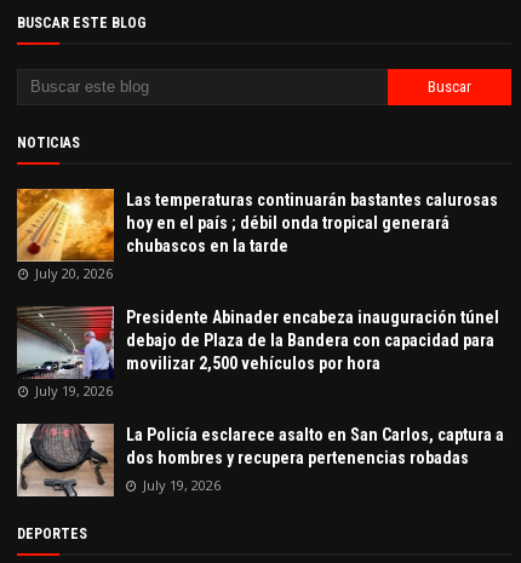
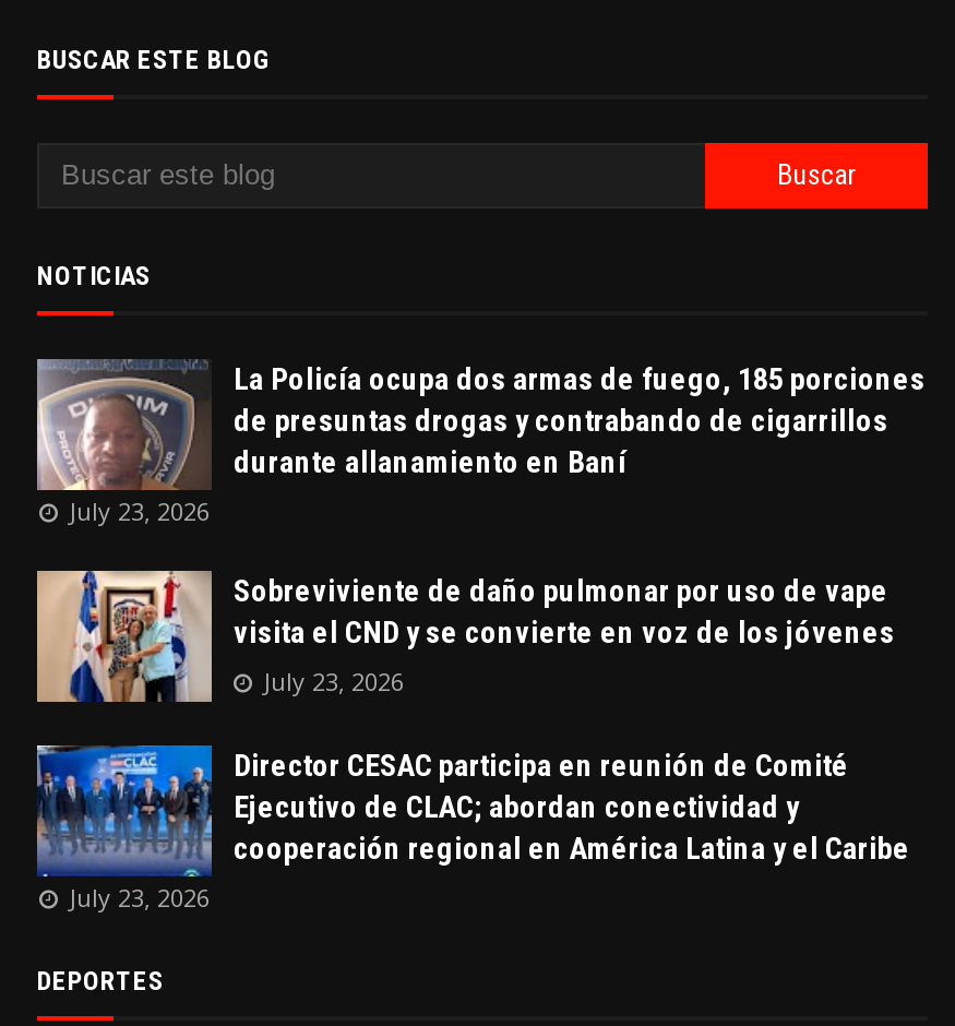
[16,188,498,282] [image] | Las temperaturas continuarán bastantes calurosas | hoy en el país ; débil onda tropical generará | chubascos en la tarde | July 20, 2026 -> [35,357,926,528] [image] | La Policía ocupa dos armas de fuego, 185 porciones | de presuntas drogas y contrabando de cigarrillos | durante allanamiento en Baní | July 23, 2026
[17,305,499,400] [image] | Presidente Abinader encabeza inauguración túnel | debajo de Plaza de la Bandera con capacidad para | movilizar 2,500 vehículos por hora | July 19, 2026 -> [35,569,895,704] [image] | Sobreviviente de daño pulmonar por uso de vape | visita el CND y se convierte en voz de los jóvenes | July 23, 2026
[16,404,504,498] [image] | La Policía esclarece asalto en San Carlos, captura a | dos hombres y recupera pertenencias robadas | July 19, 2026 -> [35,743,910,914] [image] | Director CESAC participa en reunión de Comité | Ejecutivo de CLAC; abordan conectividad y | cooperación regional en América Latina y el Caribe | July 23, 2026

